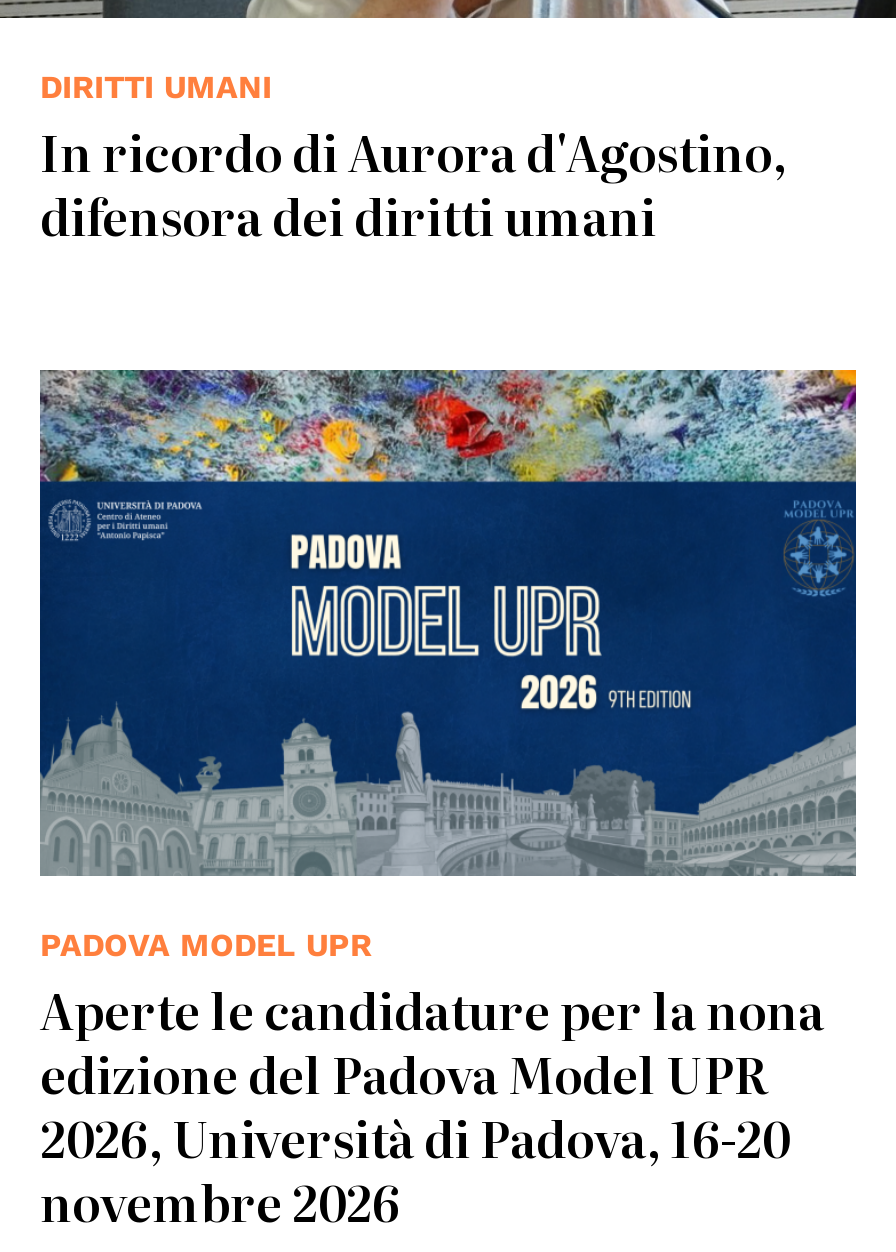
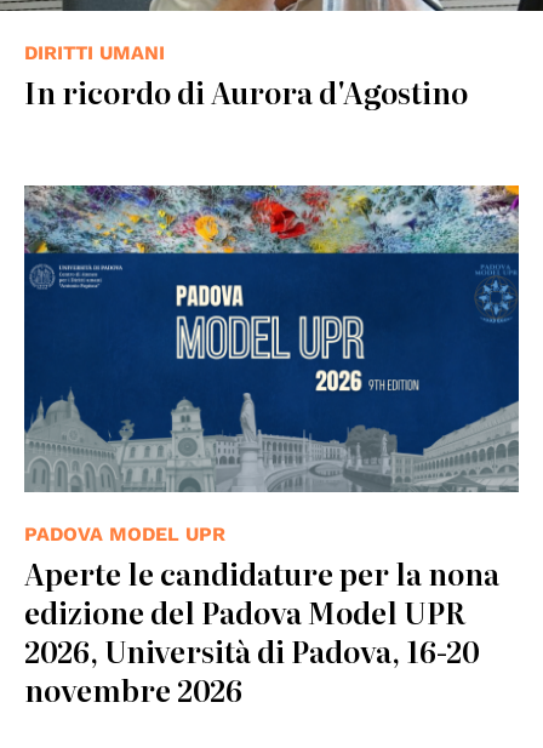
[40,117,786,251] In ricordo di Aurora d'Agostino, | difensora dei diritti umani -> [24,71,468,113] In ricordo di Aurora d'Agostino

